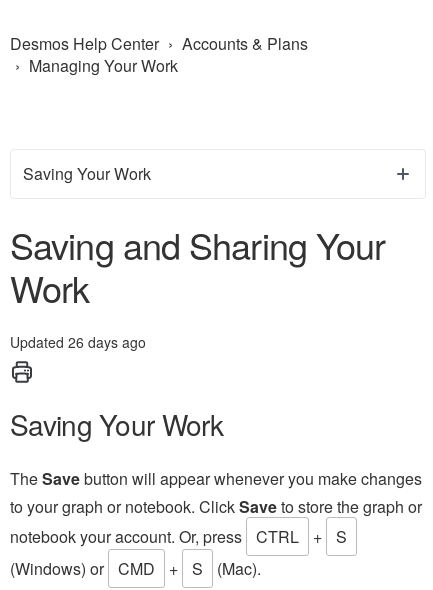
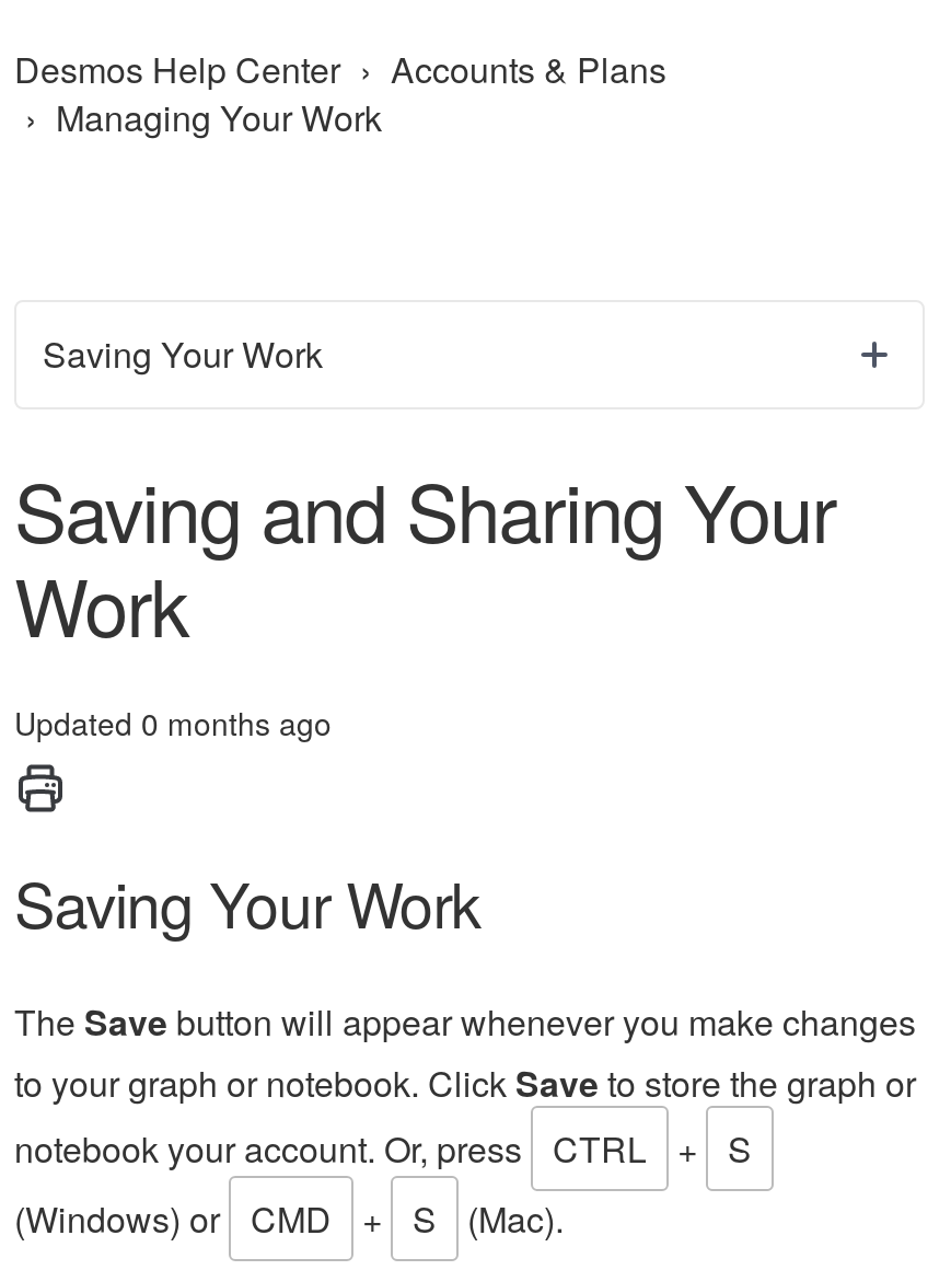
[10,332,146,352] Updated 26 days ago -> [14,701,332,744] Updated 0 months ago

